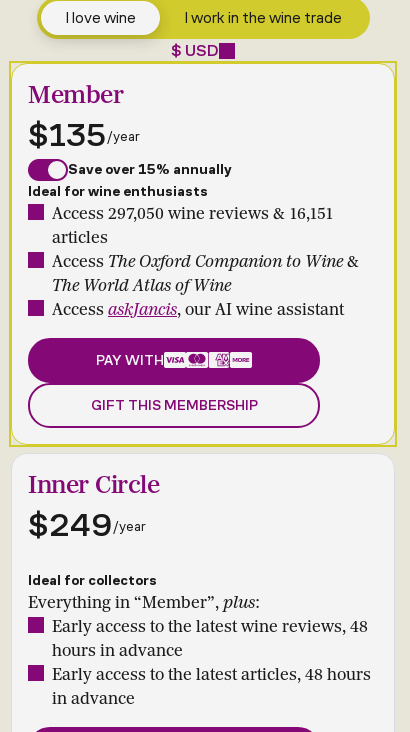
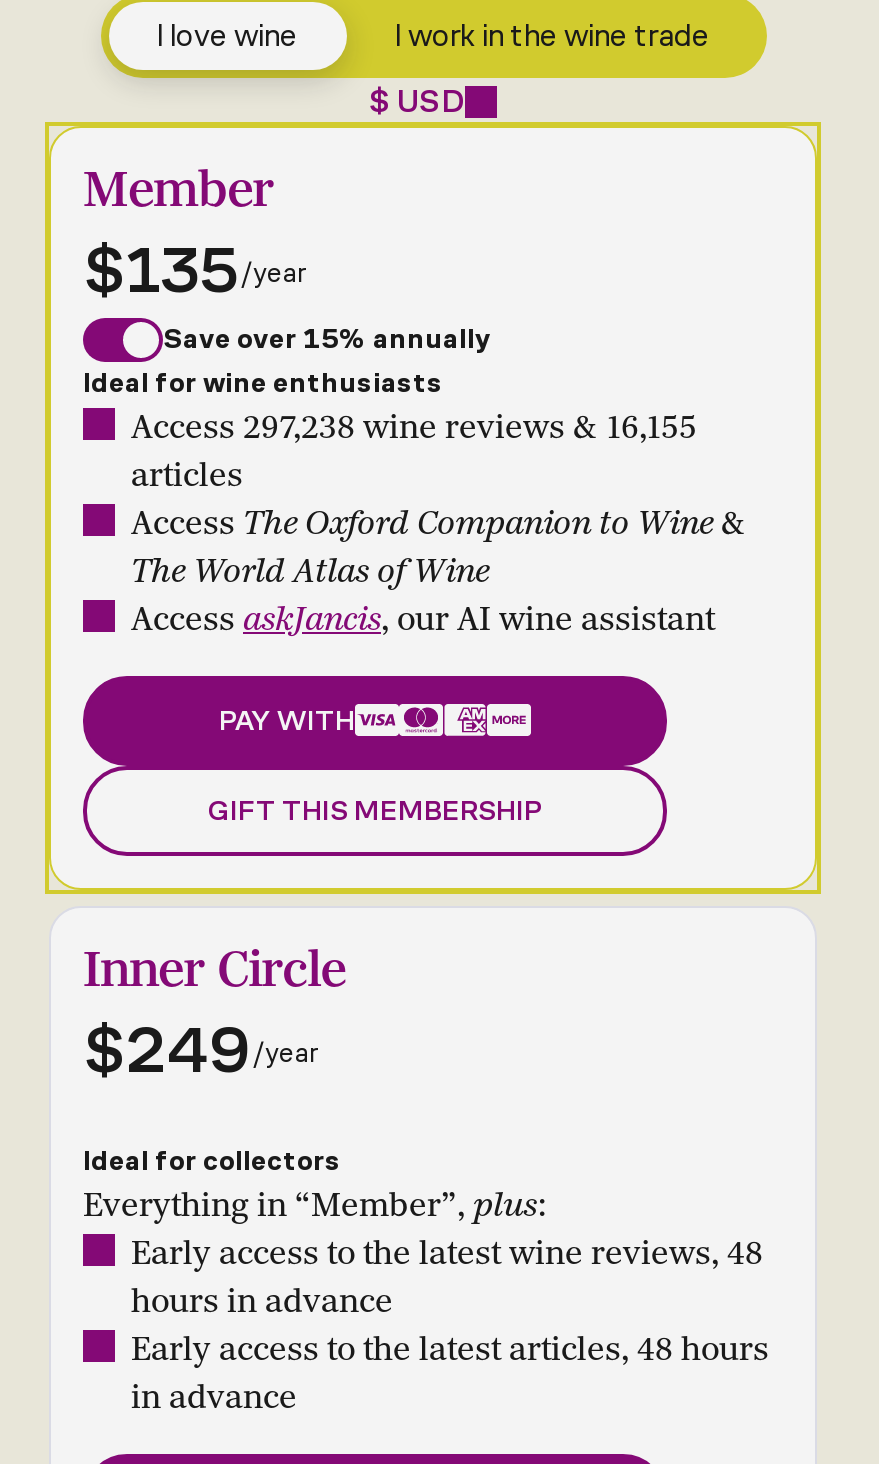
[52,203,334,224] Access 297,050 wine reviews & 16,151 -> [131,406,697,448] Access 297,238 wine reviews & 16,155

